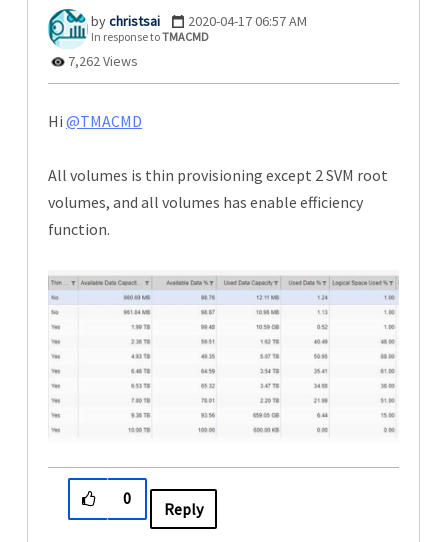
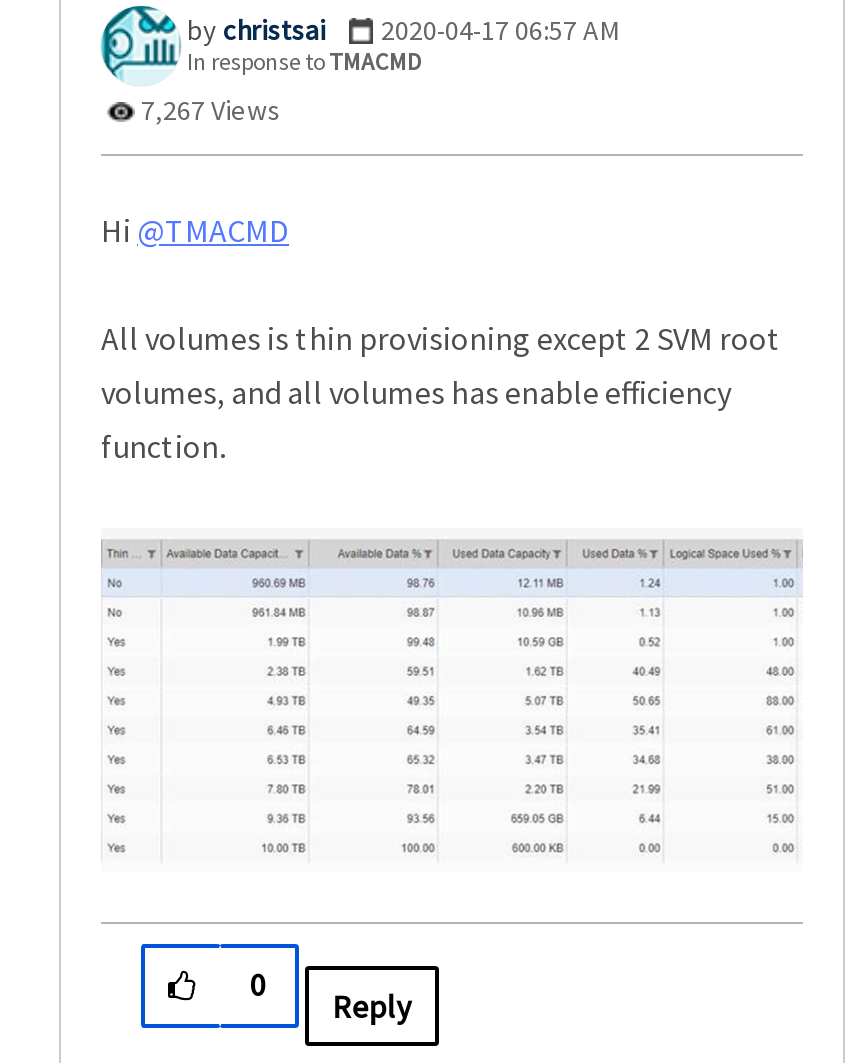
[65,51,138,69] 7,262 Views -> [135,91,281,127] 7,267 Views

